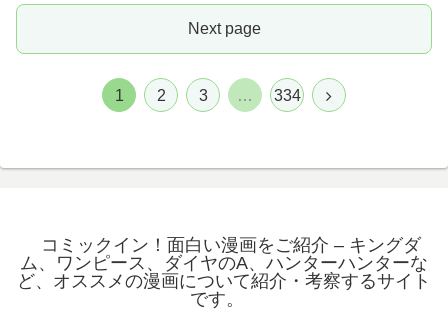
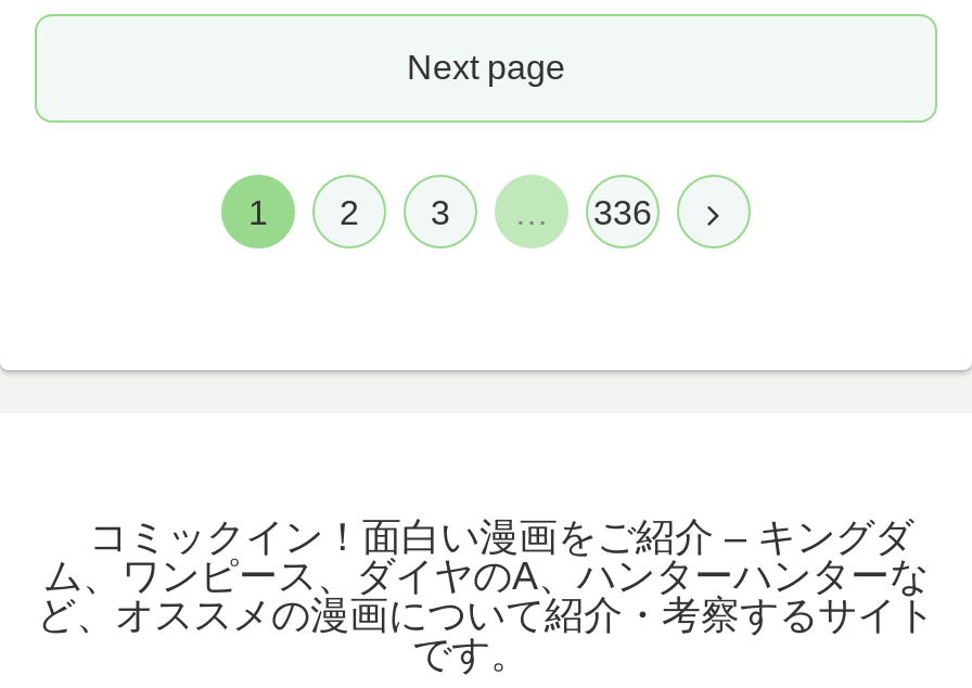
[273,87,300,104] 334 -> [593,194,652,231] 336

